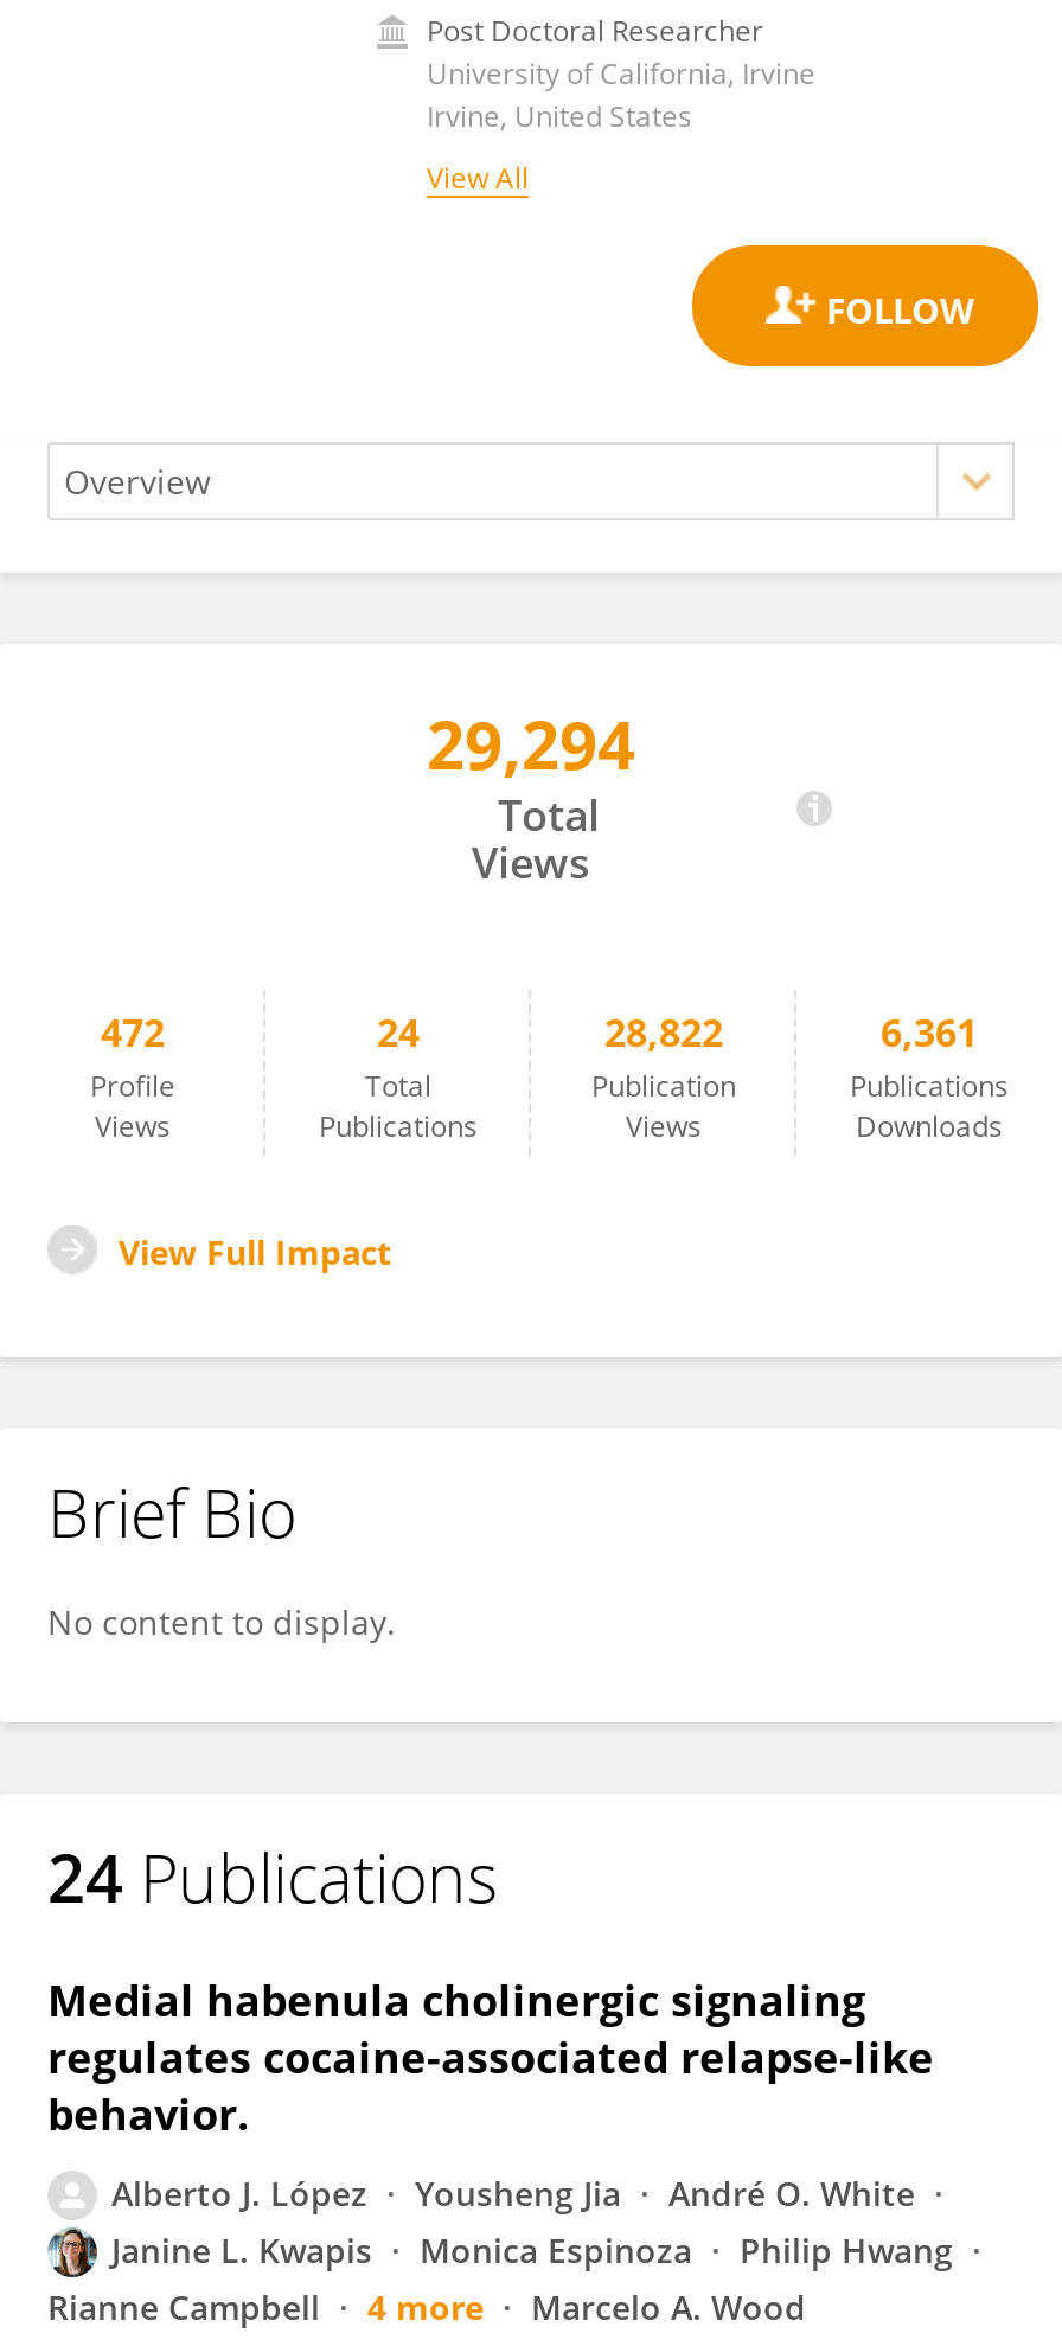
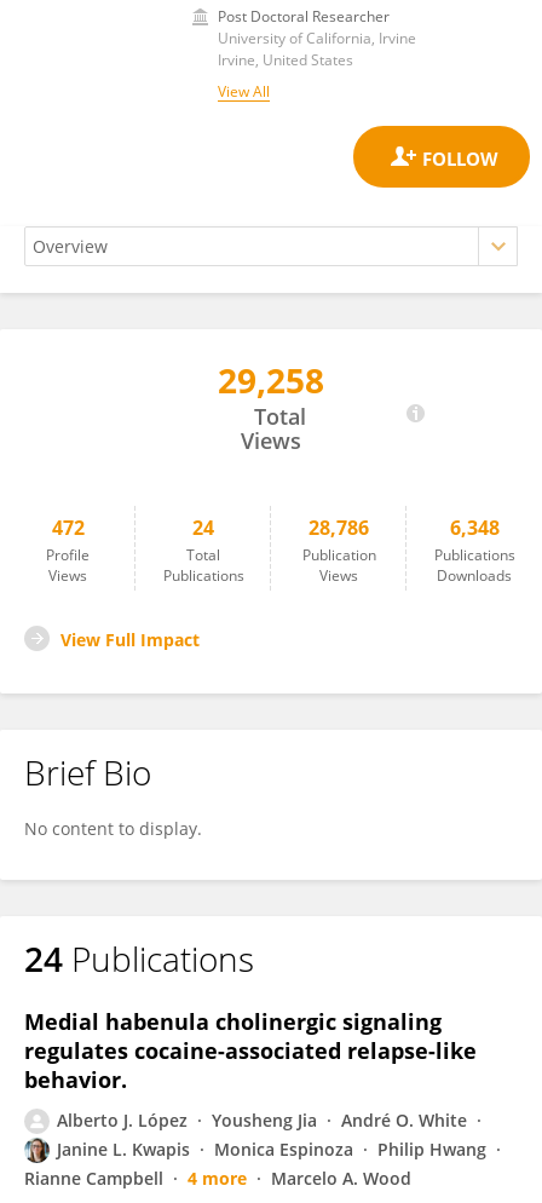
[427,698,635,788] 29,294 -> [218,357,324,403] 29,258
[604,1006,723,1059] 28,822 -> [309,514,369,541] 28,786
[881,1006,978,1059] 6,361 -> [449,514,499,541] 6,348

